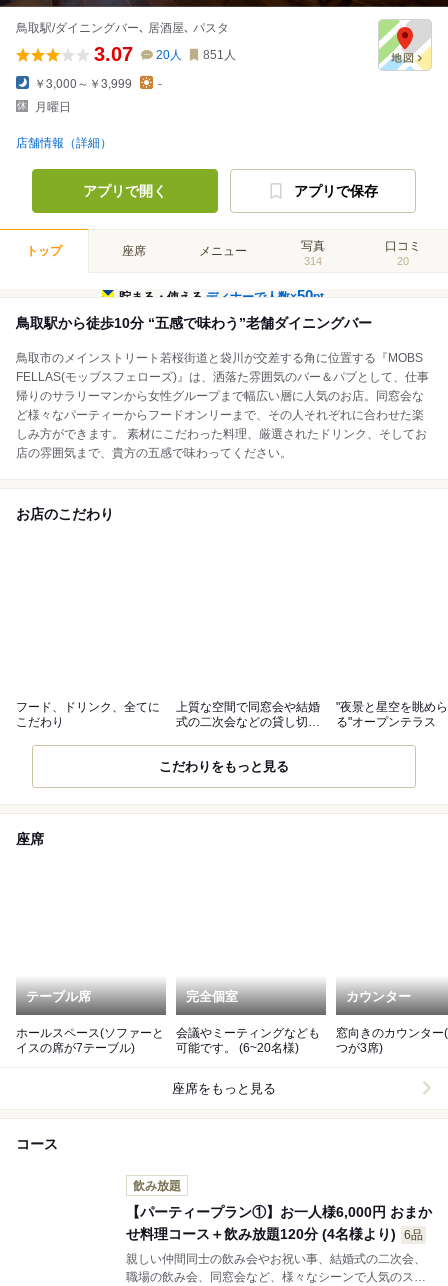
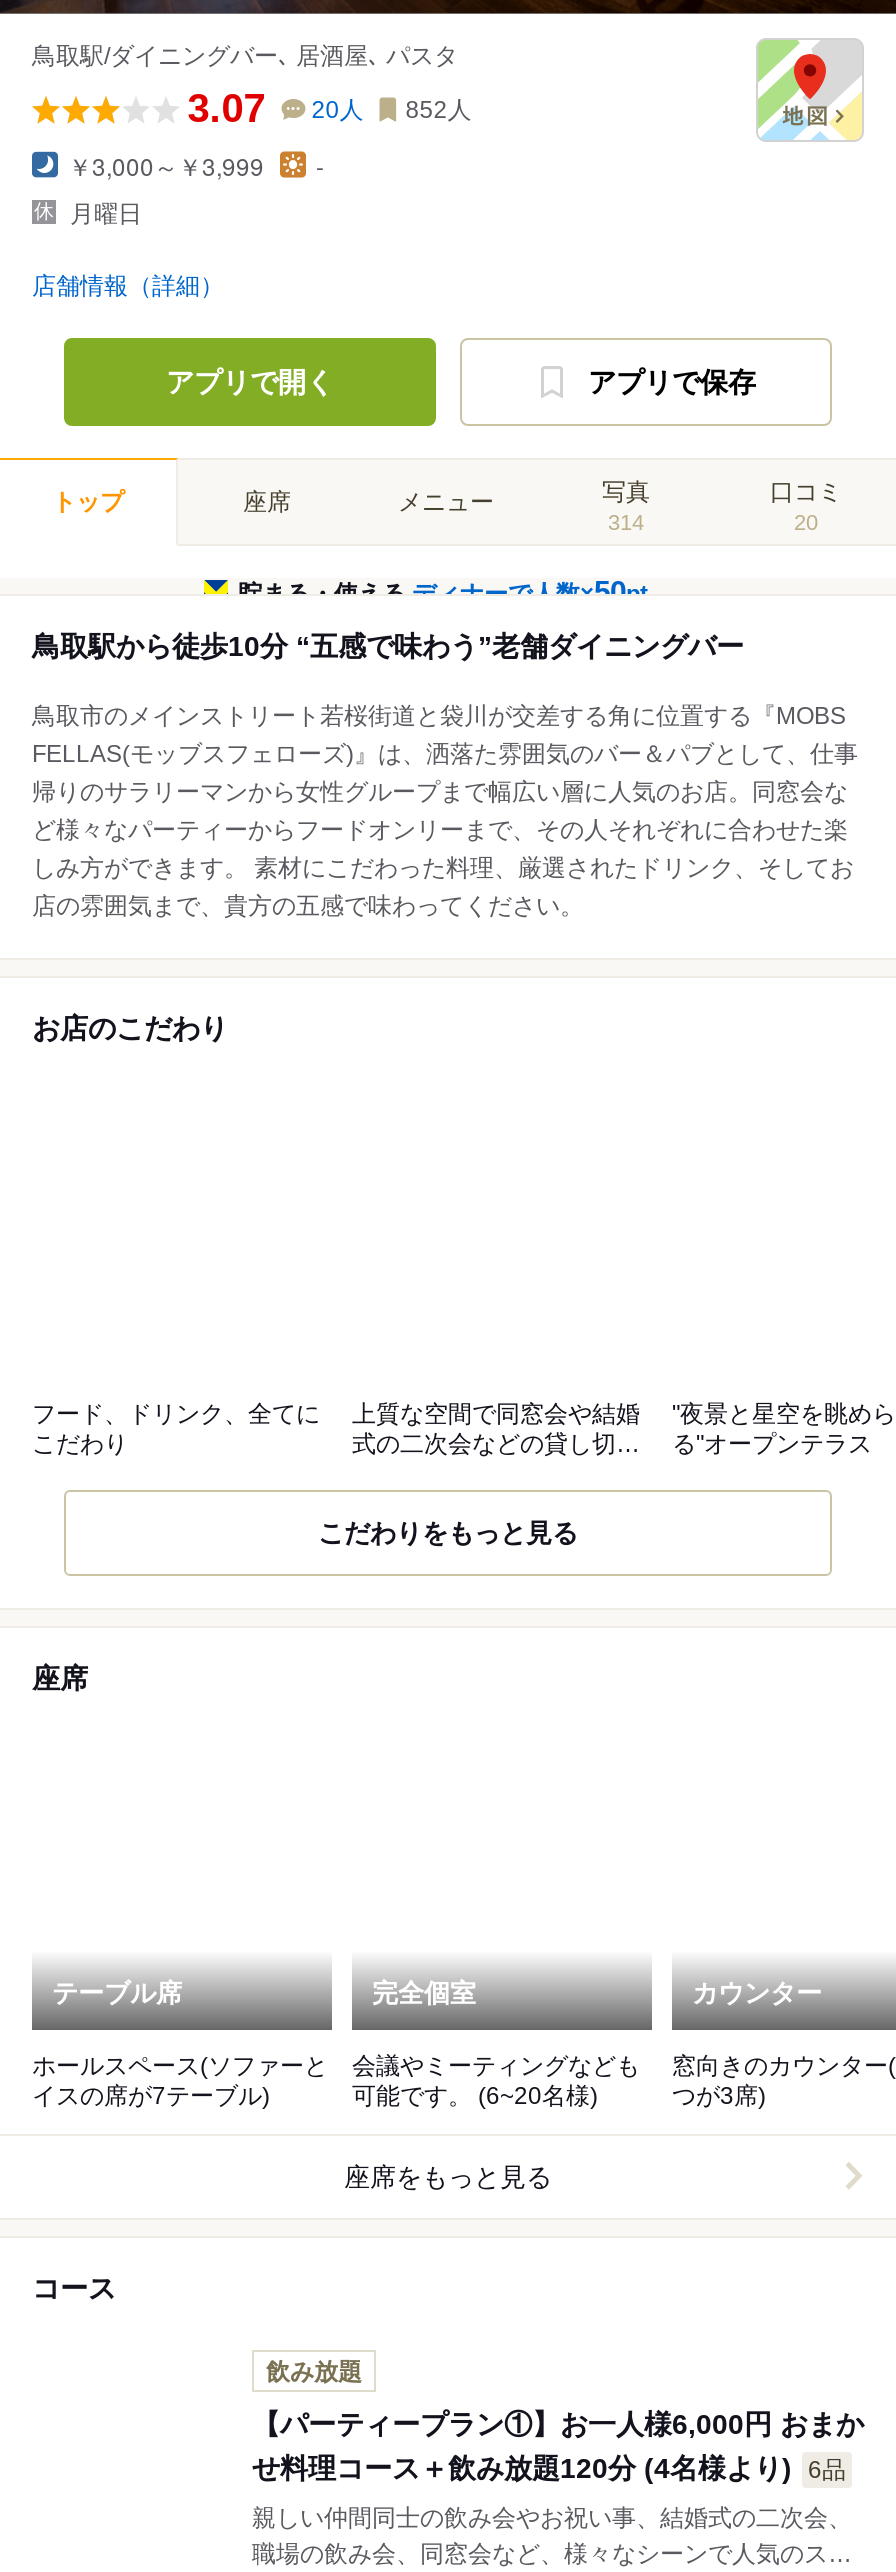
[94,43,236,65] 3.07 20人 851人 -> [188,86,472,130] 3.07 20人 852人

